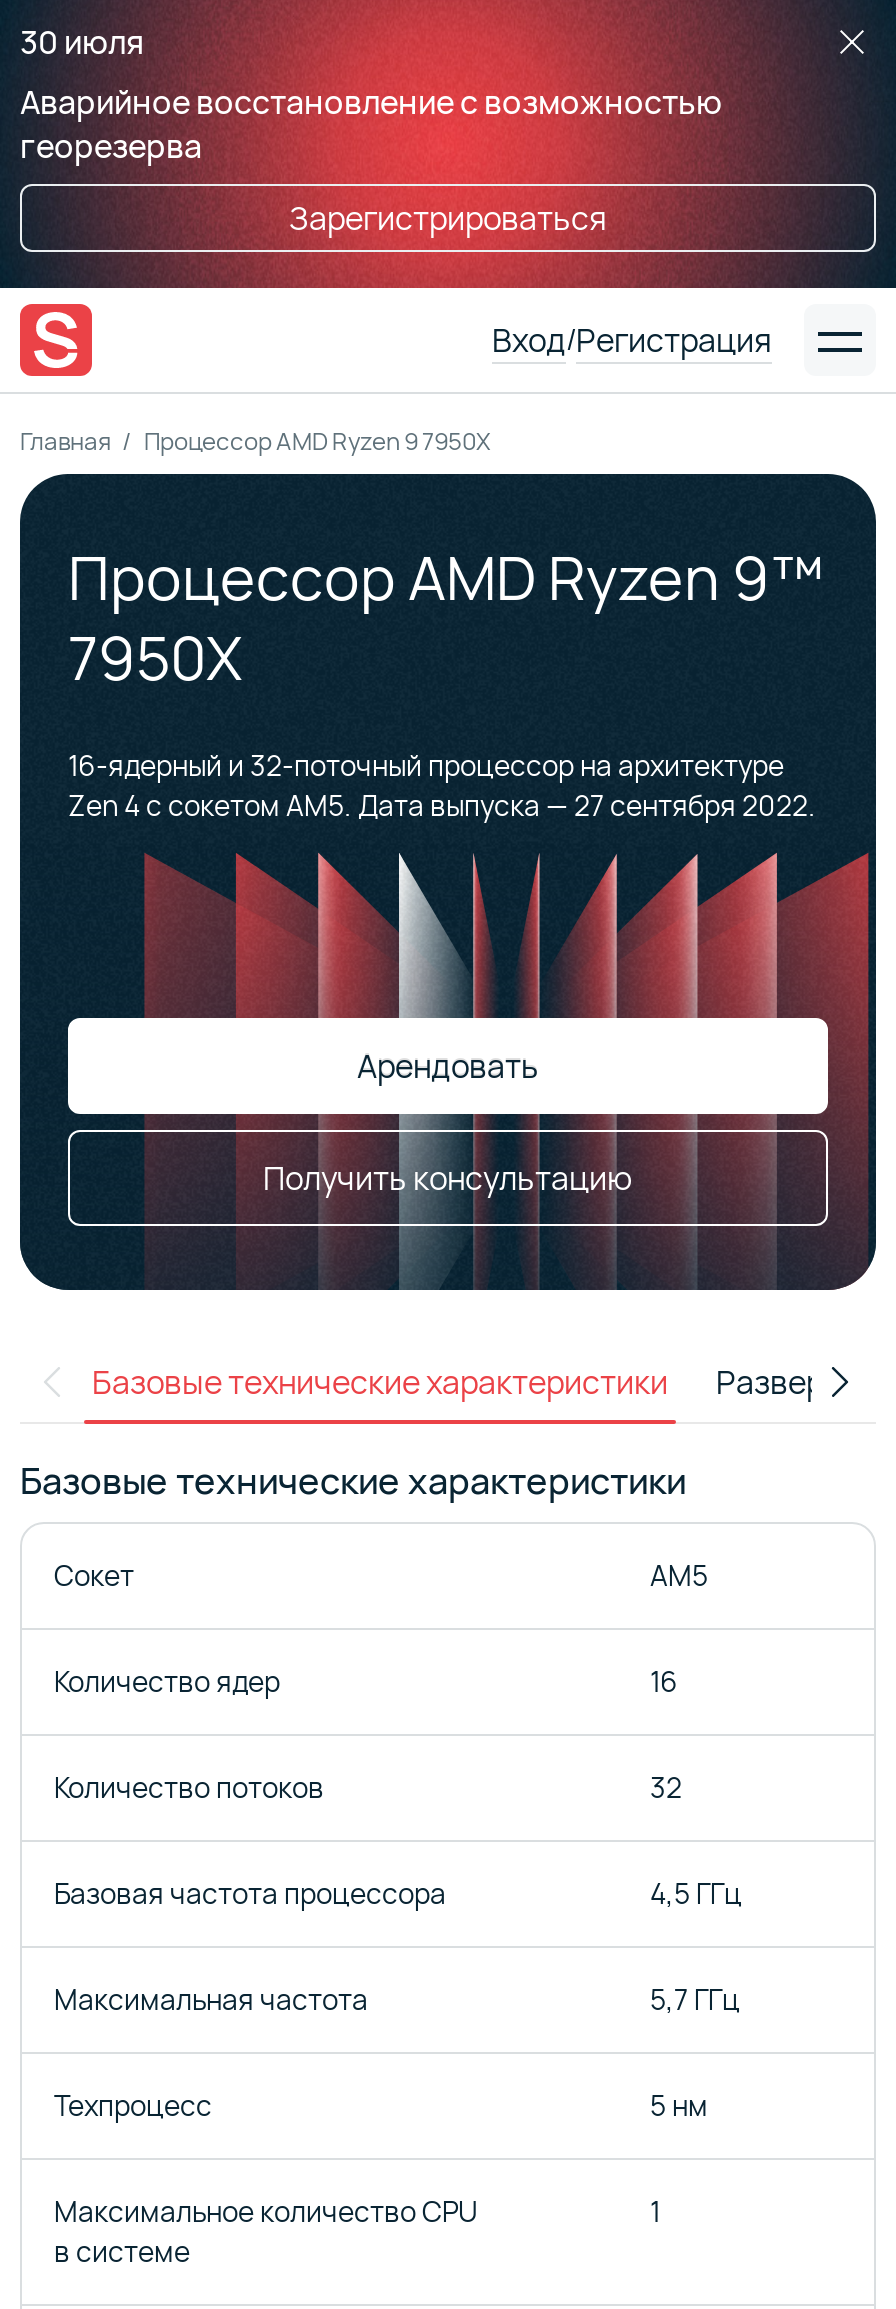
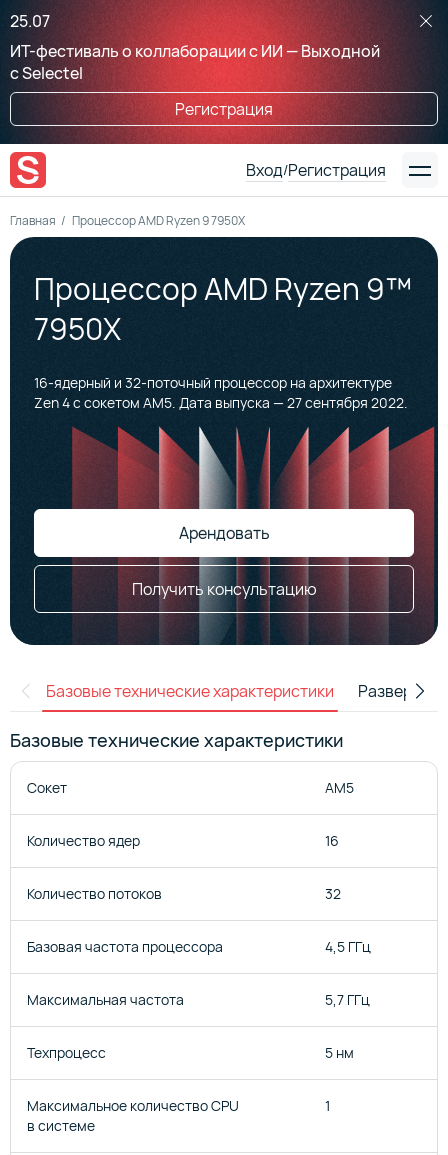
[20,20,722,168] 30 июля | Аварийное восстановление с возможностью | георезерва -> [10,10,380,84] 25.07 | ИТ-фестиваль о коллаборации с ИИ — Выходной | с Selectel
[289,196,607,240] Зарегистрироваться -> [175,98,273,120] Регистрация

